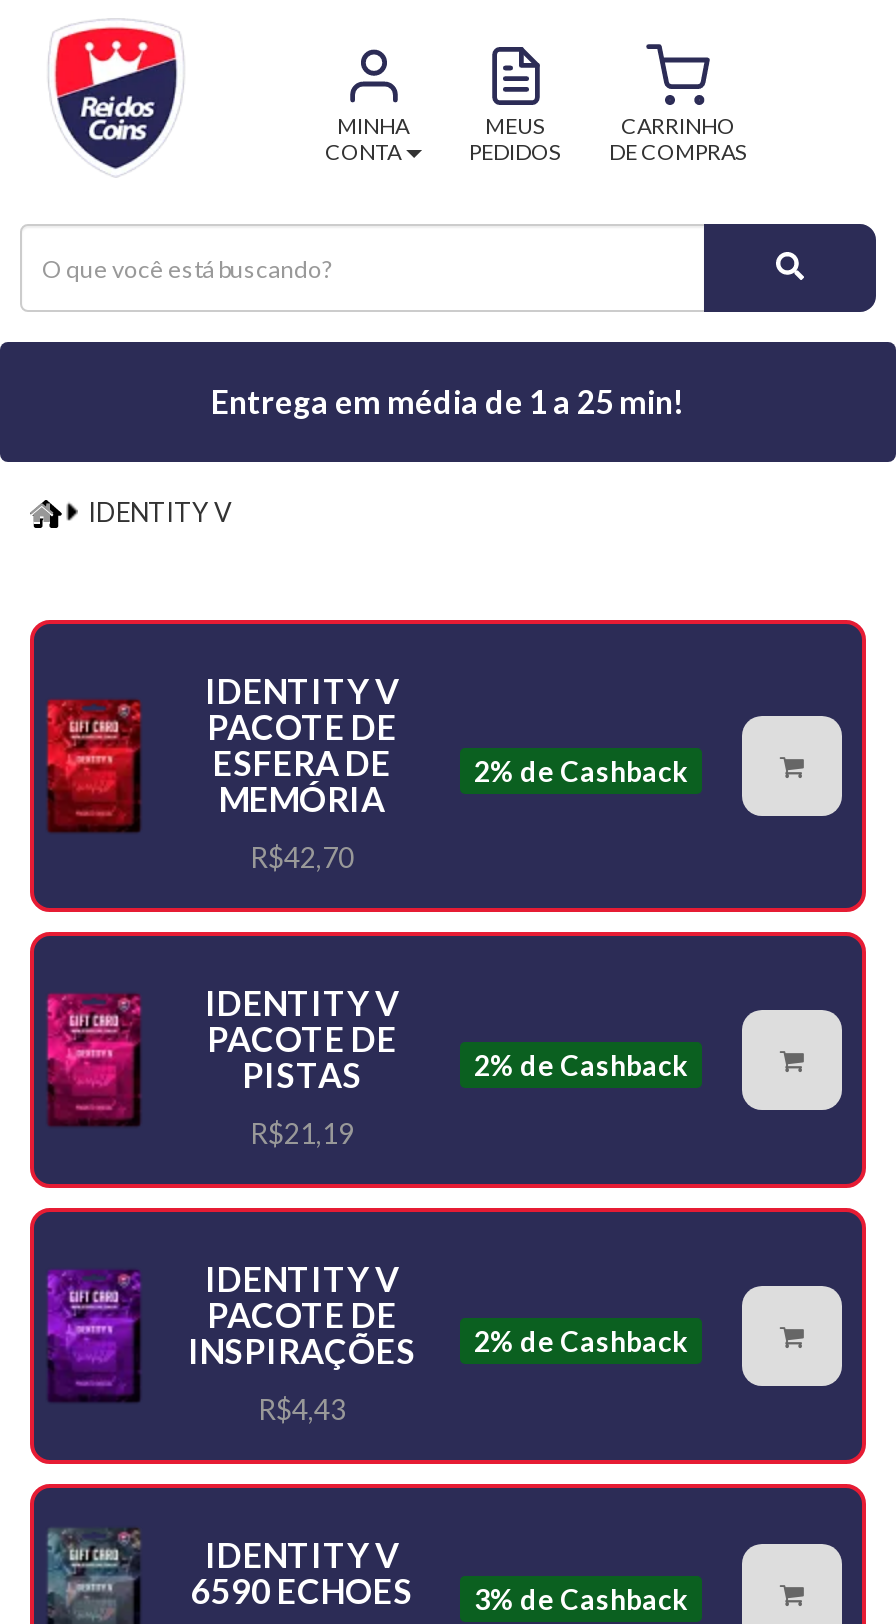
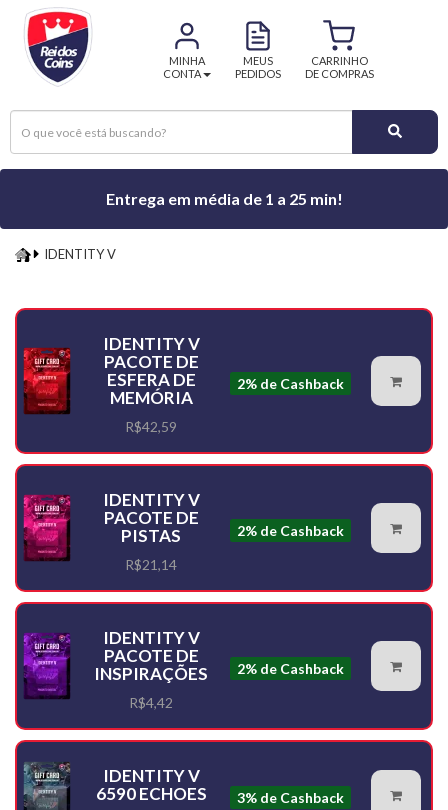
[250,840,354,874] R$42,70 -> [125,418,177,435] R$42,59
[250,1116,354,1150] R$21,19 -> [125,556,177,573] R$21,14
[258,1392,346,1426] R$4,43 -> [129,694,173,711] R$4,42

